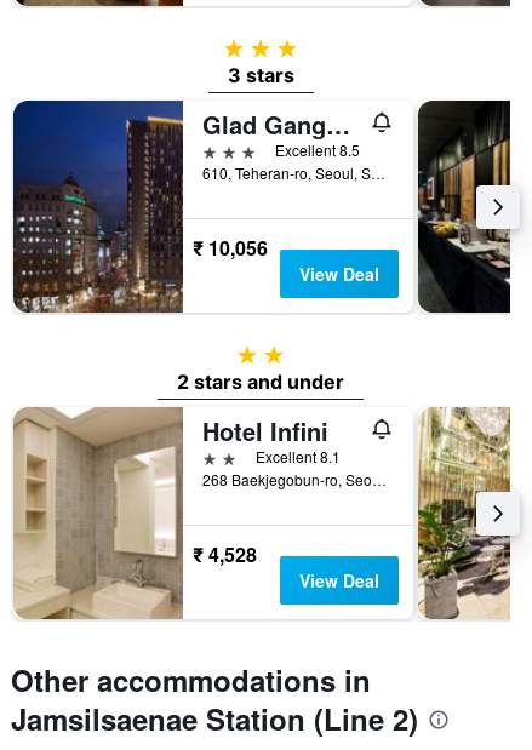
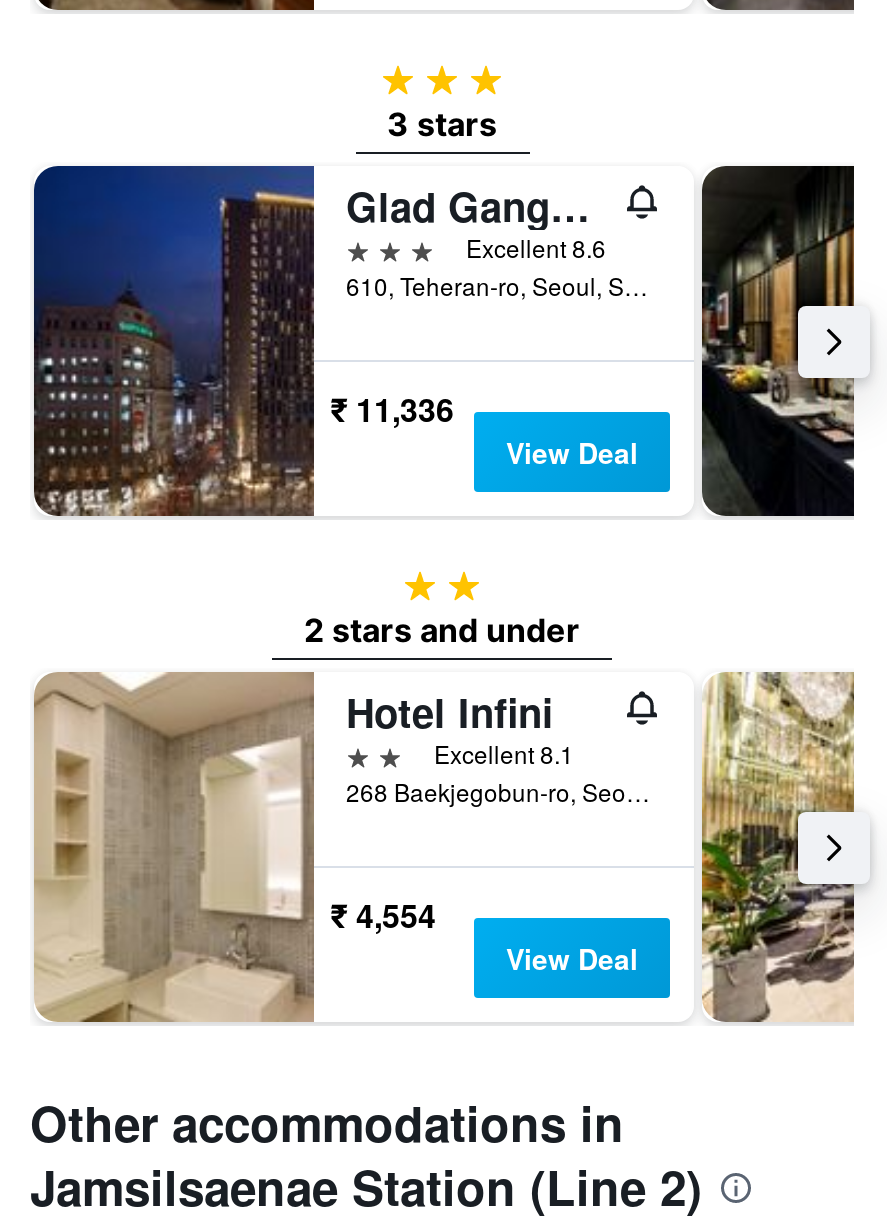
[275,140,360,160] Excellent 8.5 -> [466,230,606,264] Excellent 8.6
[193,233,268,261] ₹ 10,056 -> [330,385,454,431] ₹ 11,336
[193,540,257,568] ₹ 4,528 -> [330,891,436,937] ₹ 4,554

